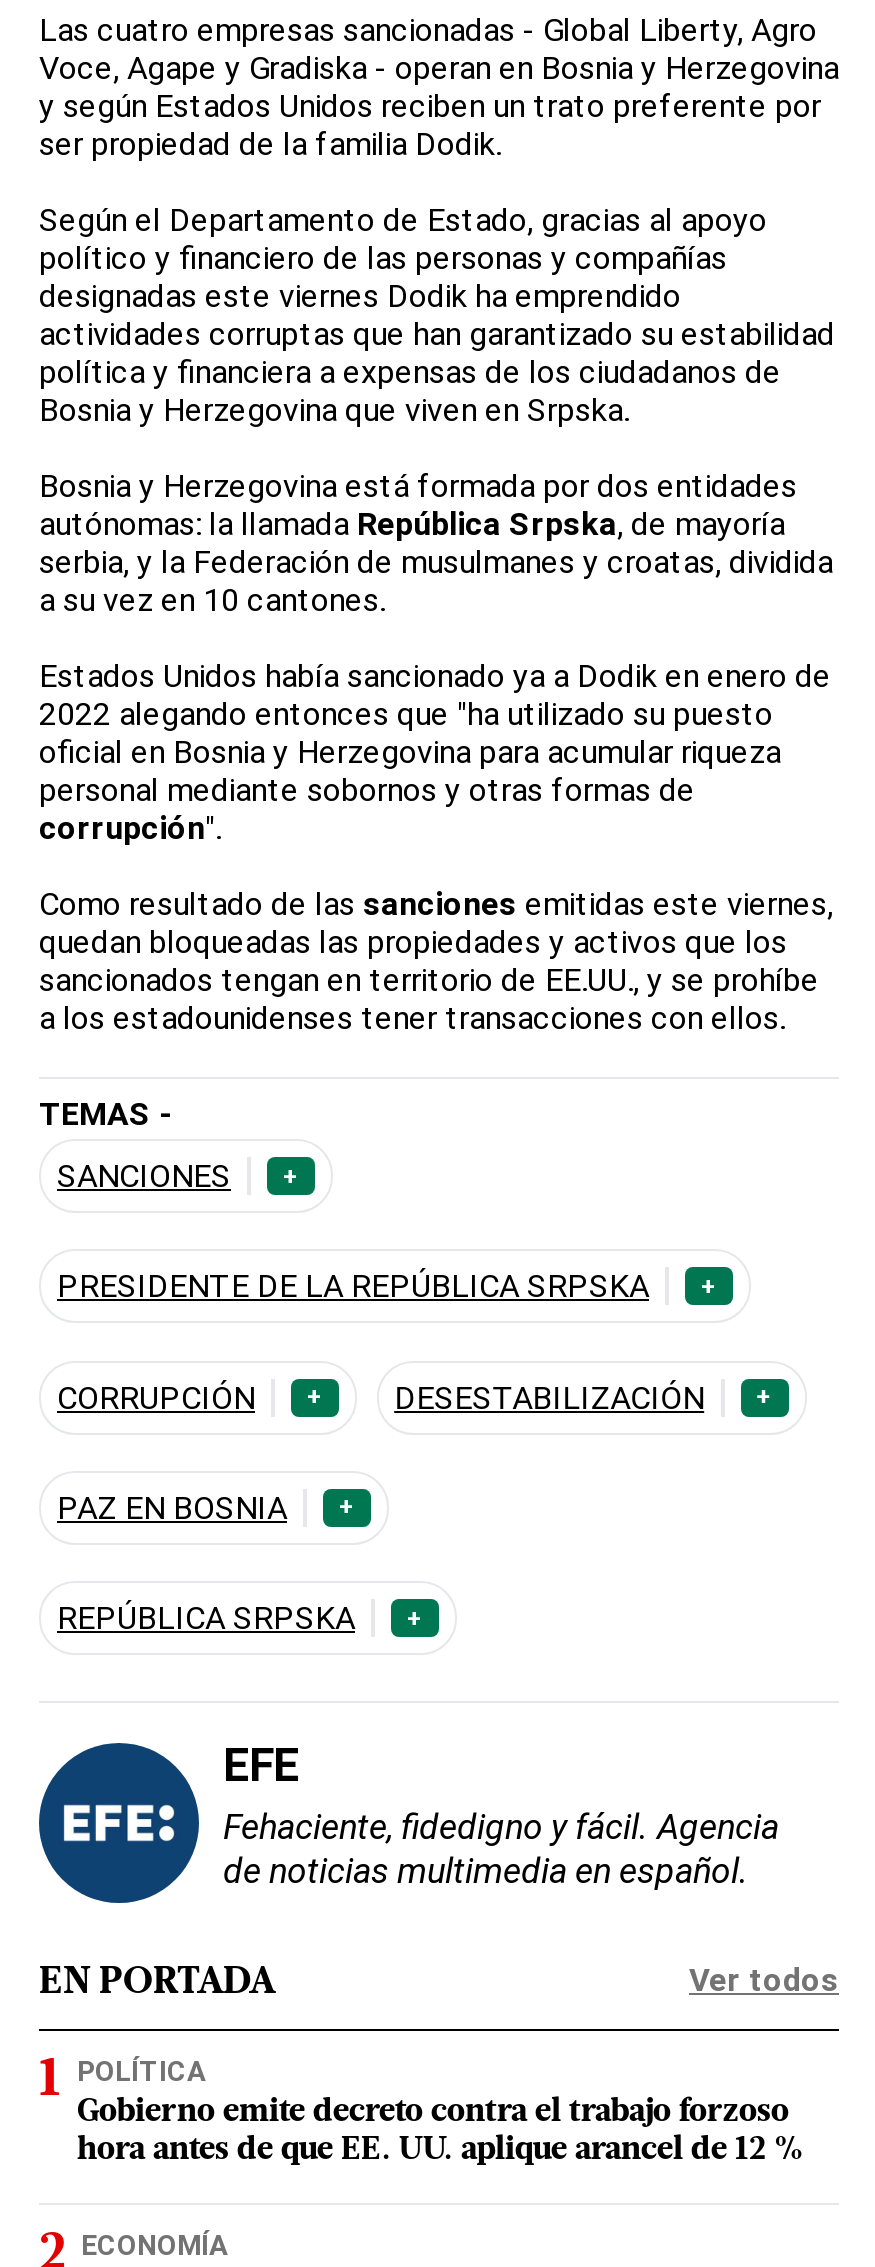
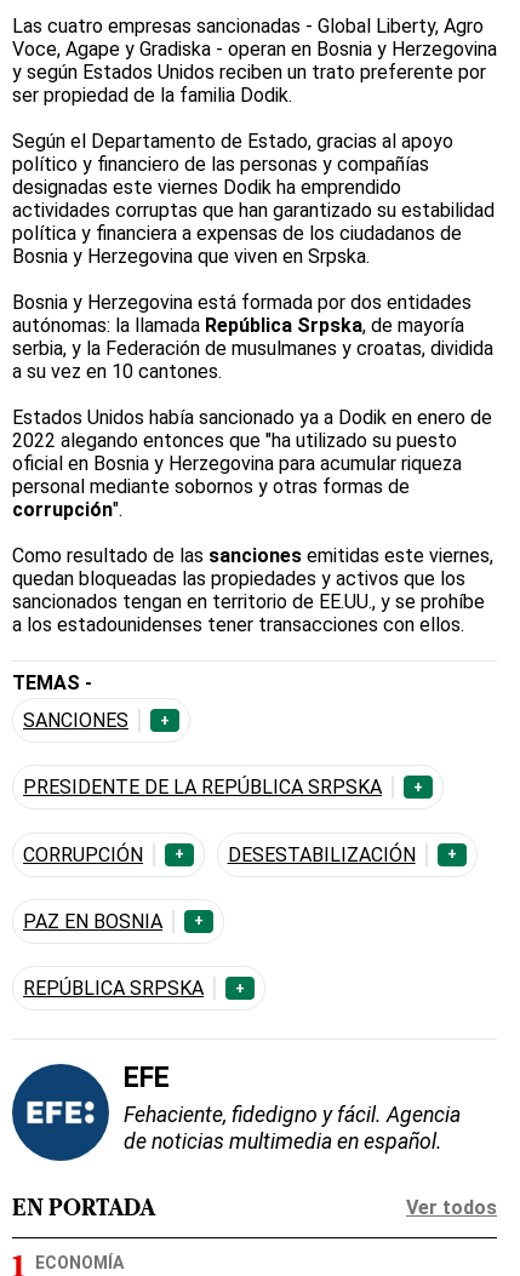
[77,2055,805,2167] POLÍTICA | Gobierno emite decreto contra el trabajo forzoso | hora antes de que EE. UU. aplique arancel de 12 % -> none

